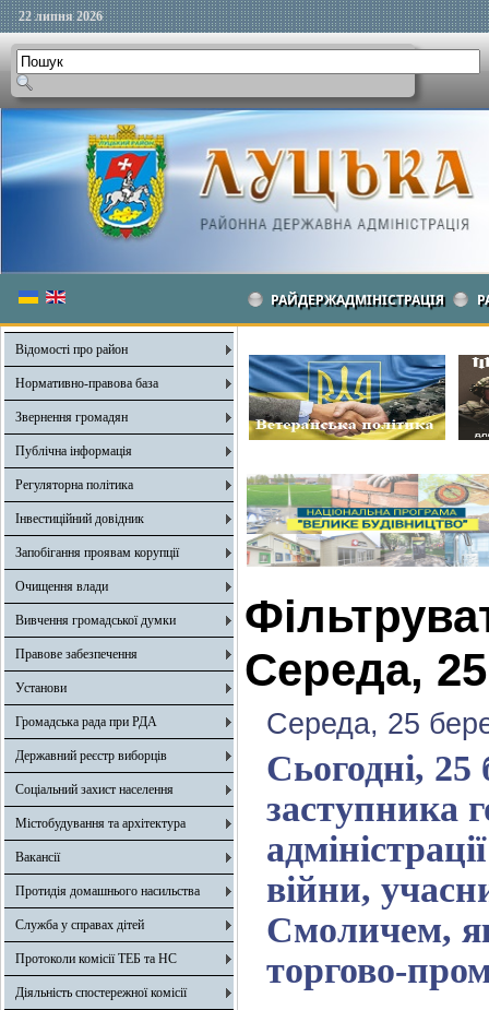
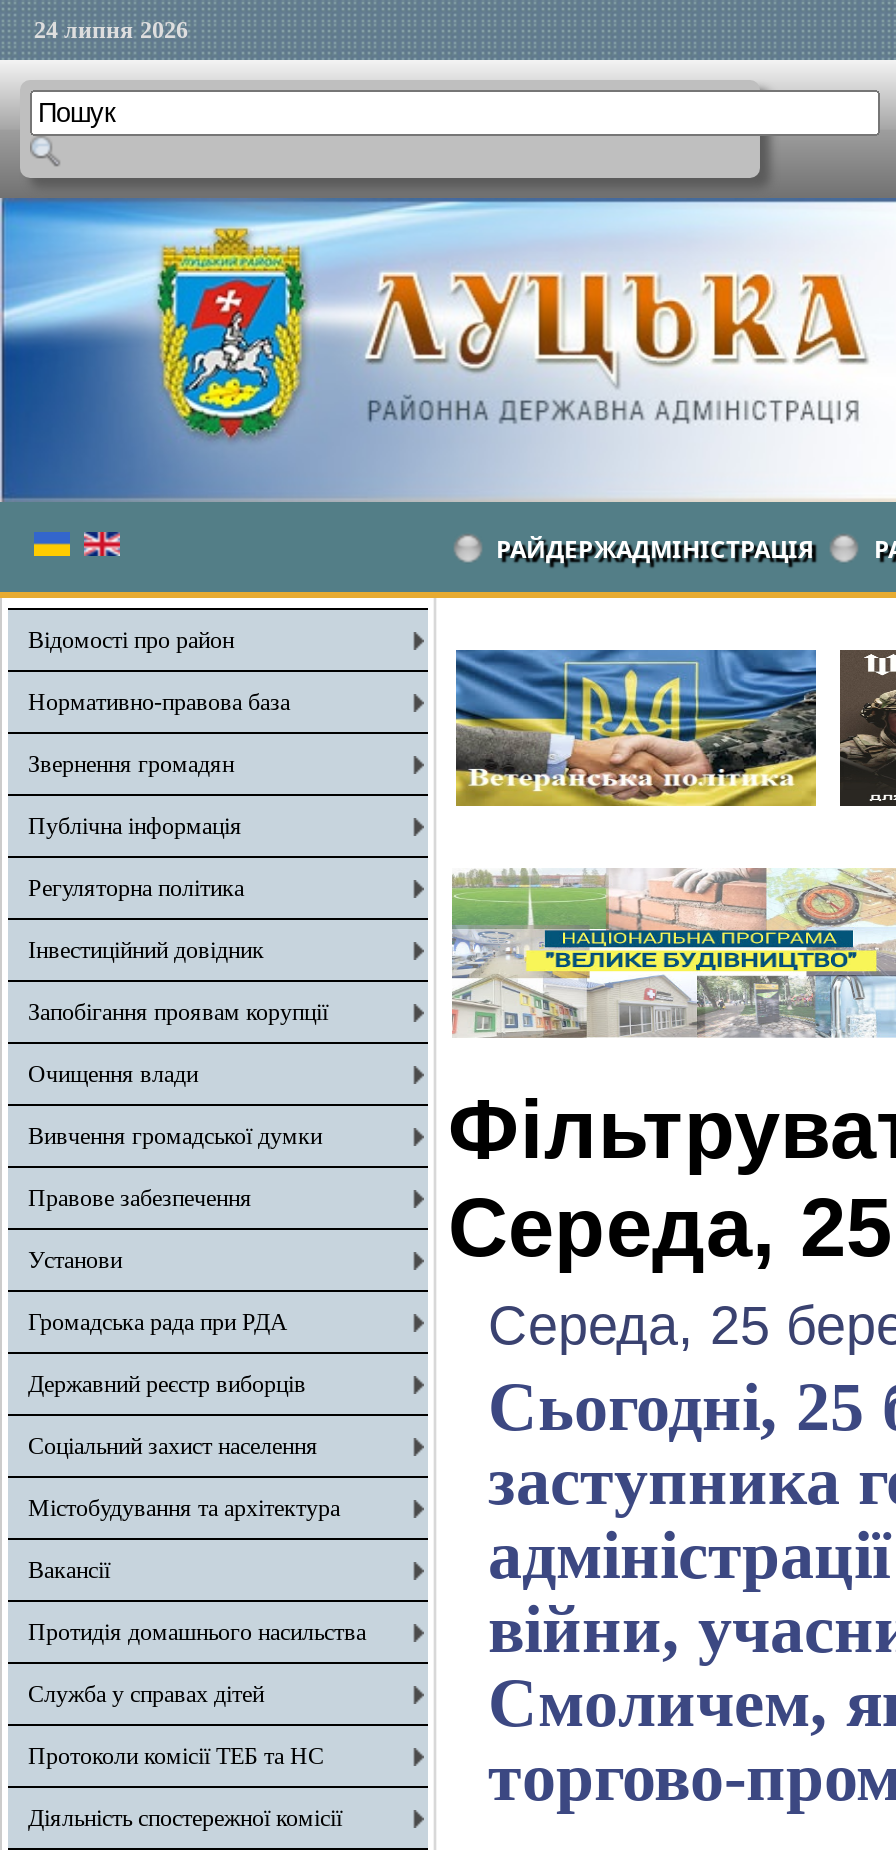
[19,9,103,24] 22 липня 2026 -> [34,16,188,44] 24 липня 2026

